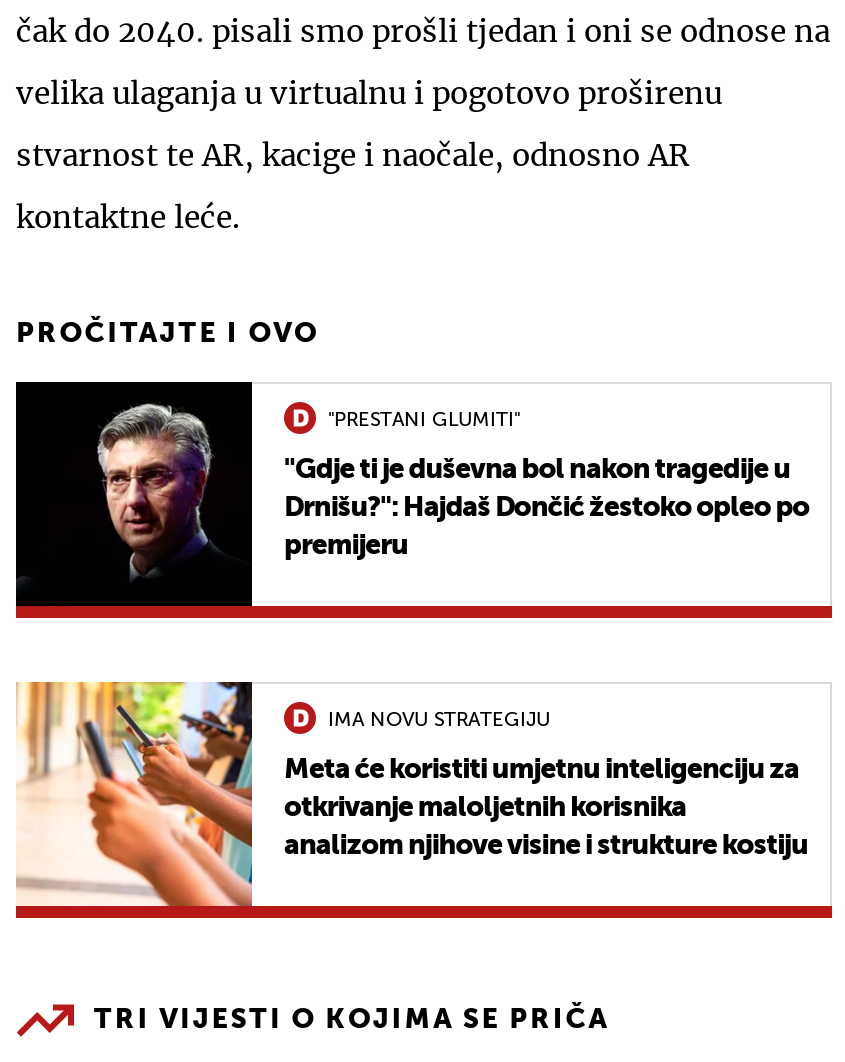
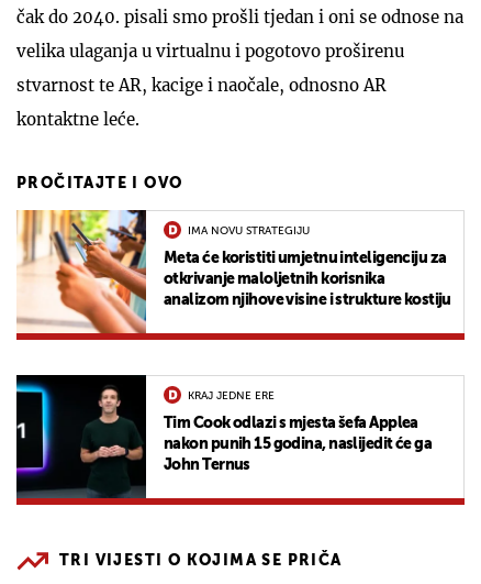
[14,380,809,608] [image] | "PRESTANI GLUMITI" | "Gdje ti je duševna bol nakon tragedije u | Drnišu?": Hajdaš Dončić žestoko opleo po | premijeru -> none
moved [14,678,808,910] -> [15,208,451,335]: [image] | IMA NOVU STRATEGIJU | Meta će koristiti umjetnu inteligenciju za | otkrivanje maloljetnih korisnika | analizom njihove visine i strukture kostiju
none -> [15,374,432,499] [image] | KRAJ JEDNE ERE | Tim Cook odlazi s mjesta šefa Applea | nakon punih 15 godina, naslijedit će ga | John Ternus

